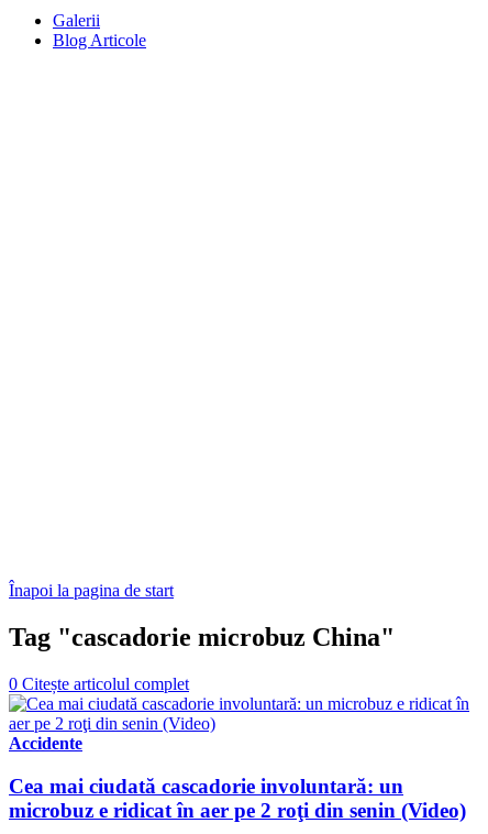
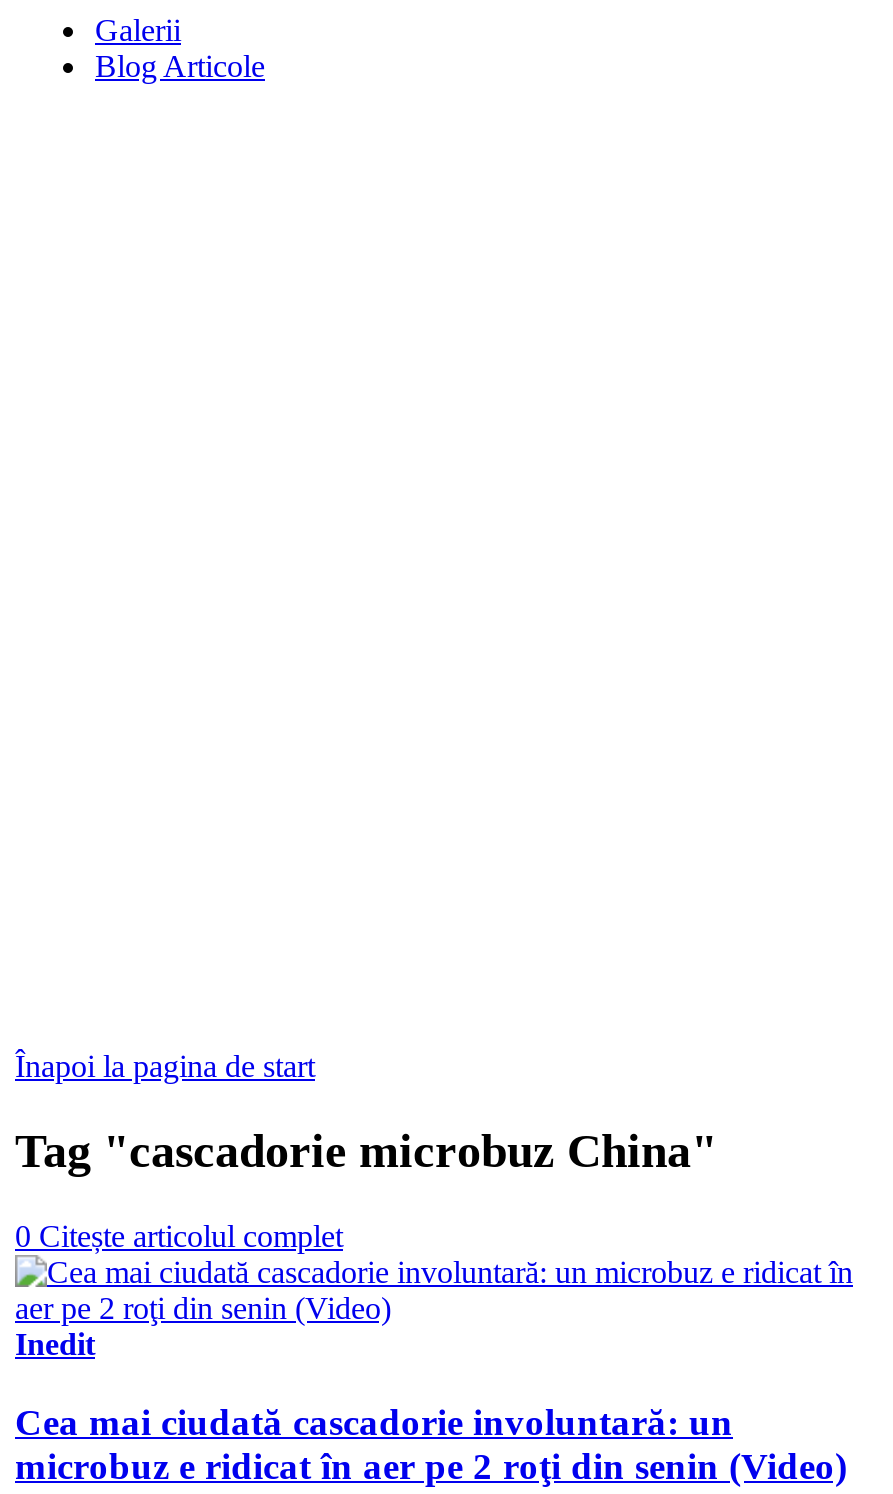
[9,734,82,752] Accidente -> [15,1327,95,1361] Inedit

